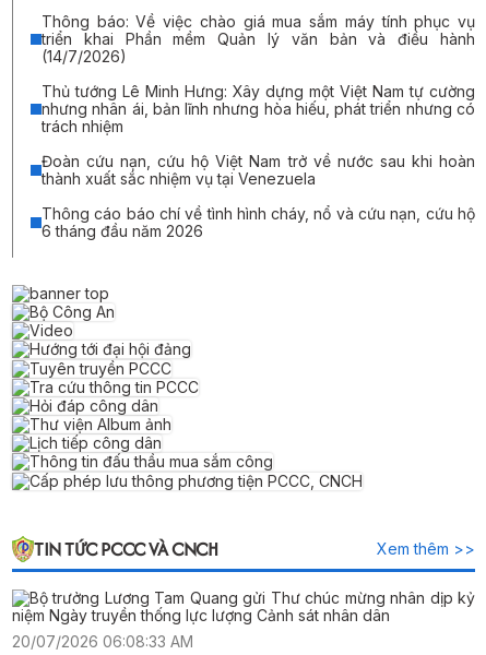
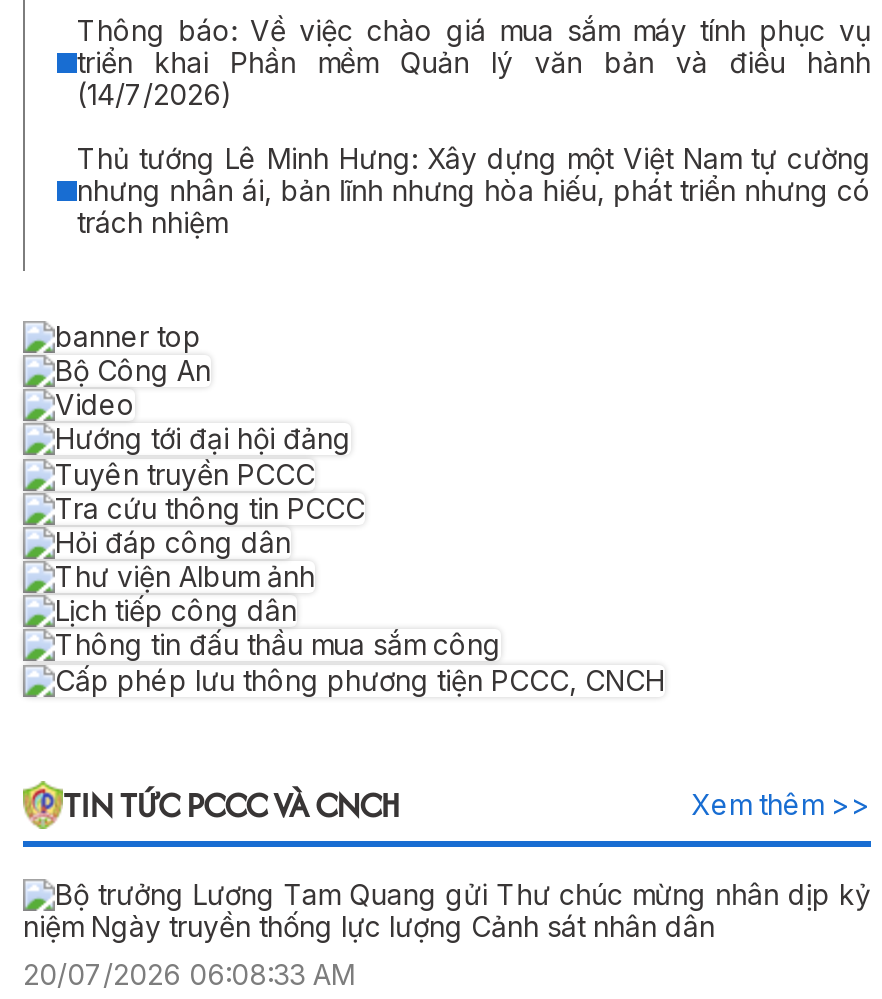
[42,151,475,240] Đoàn cứu nạn, cứu hộ Việt Nam trở về nước sau khi hoàn | thành xuất sắc nhiệm vụ tại Venezuela | Thông cáo báo chí về tình hình cháy, nổ và cứu nạn, cứu hộ | 6 tháng đầu năm 2026 -> none

